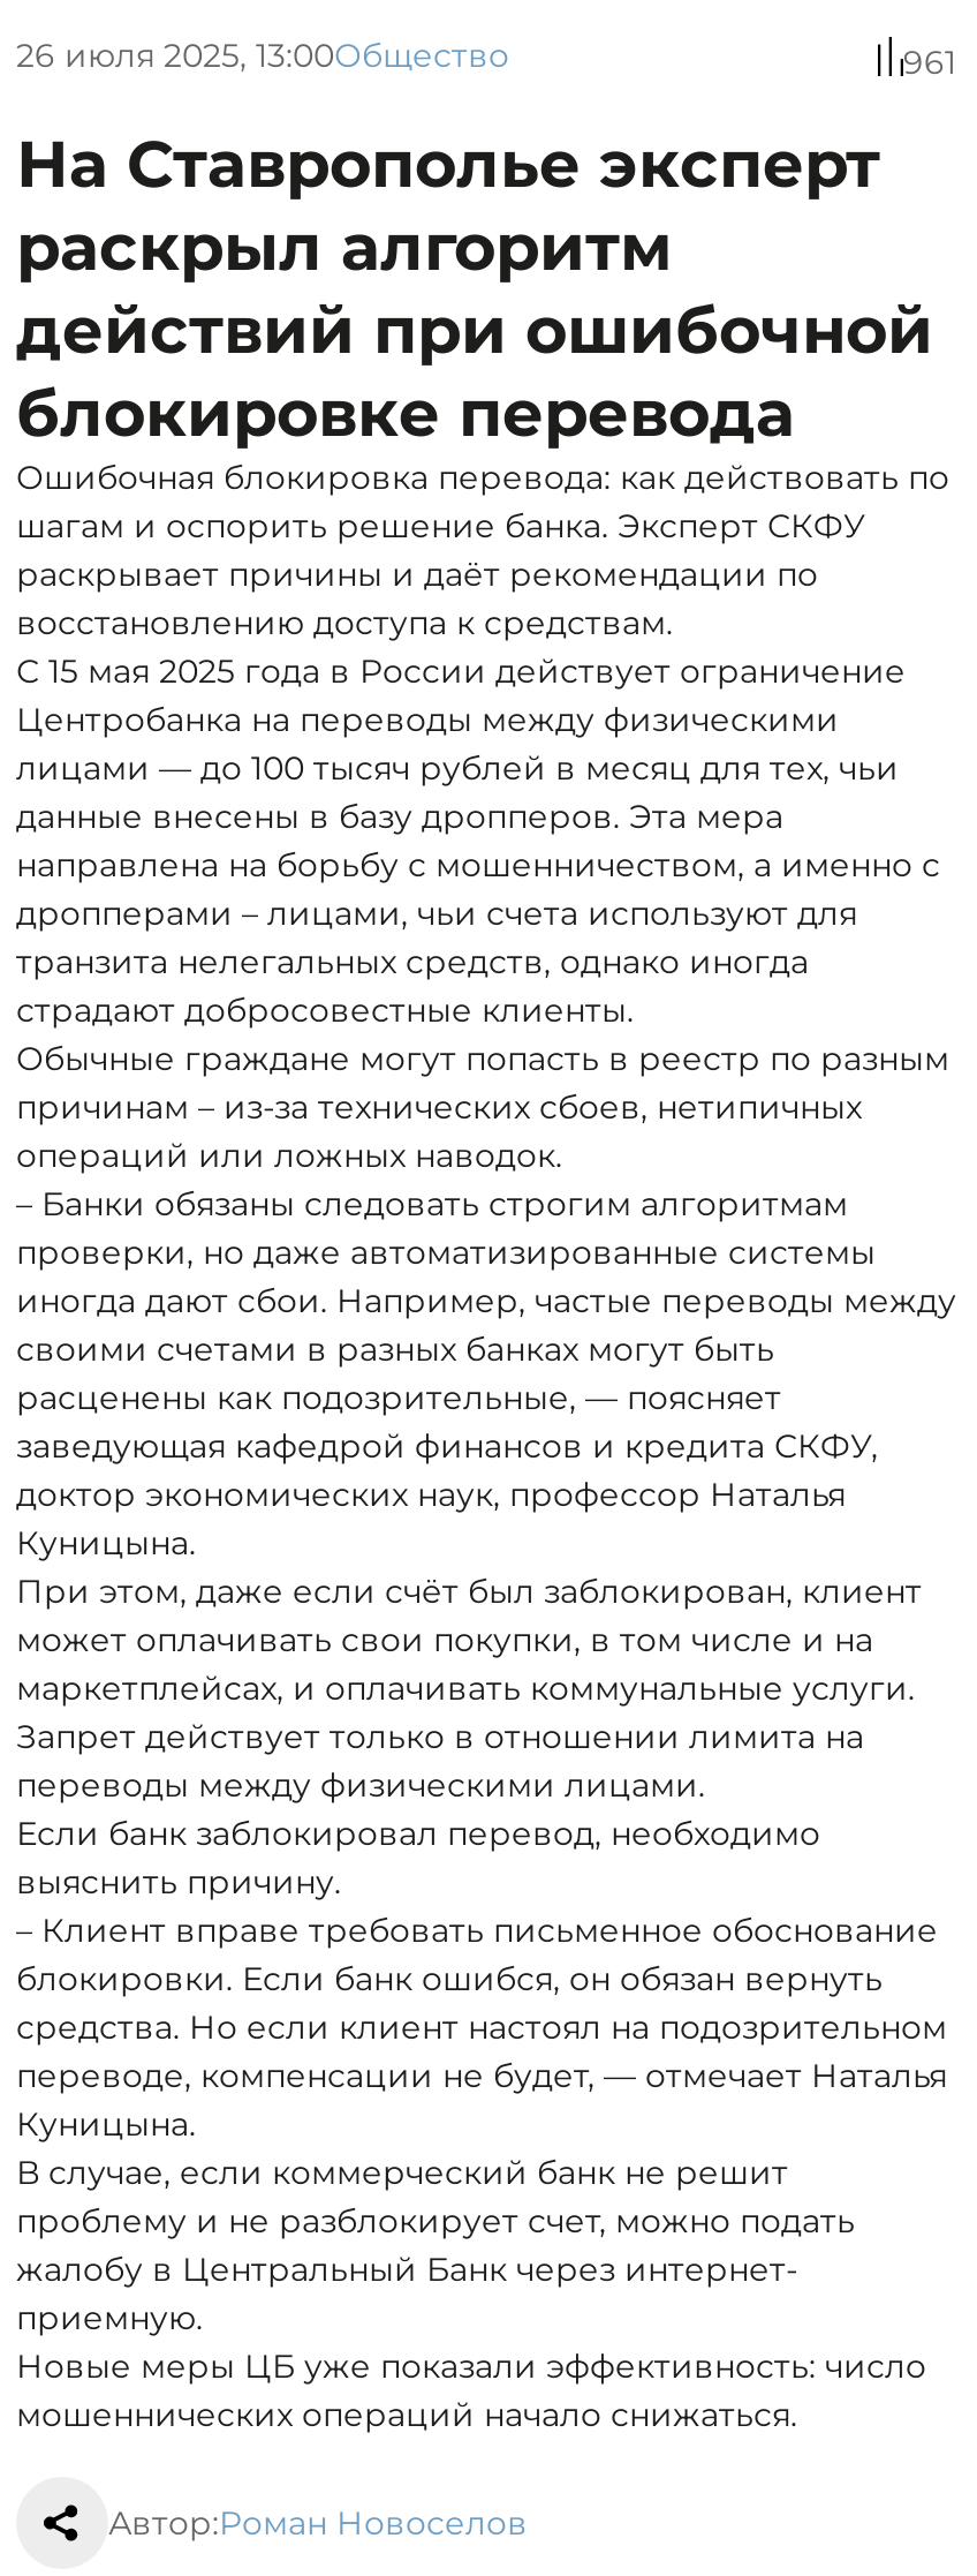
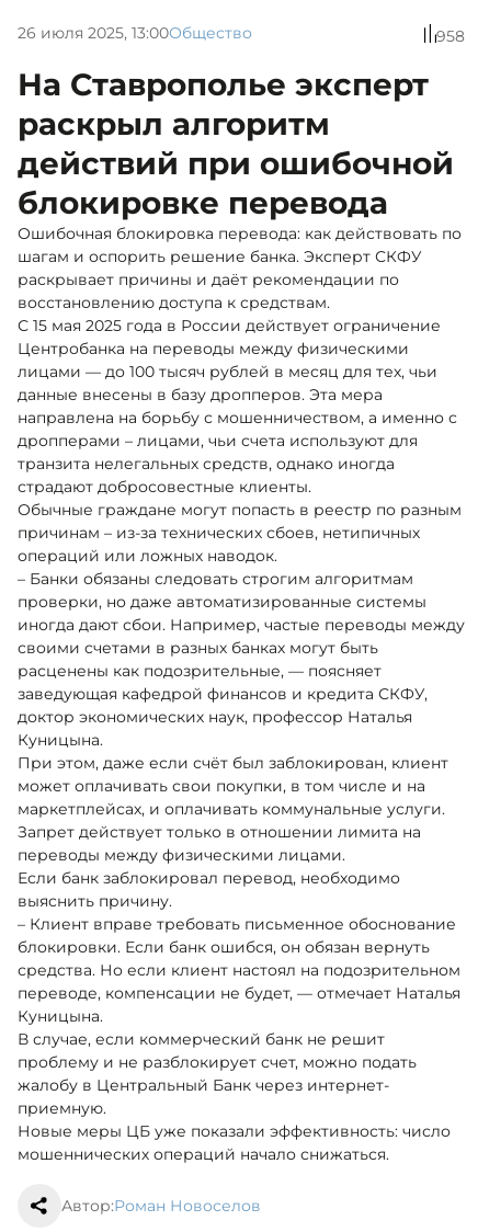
[903,41,956,82] 961 -> [436,26,465,46] 958

